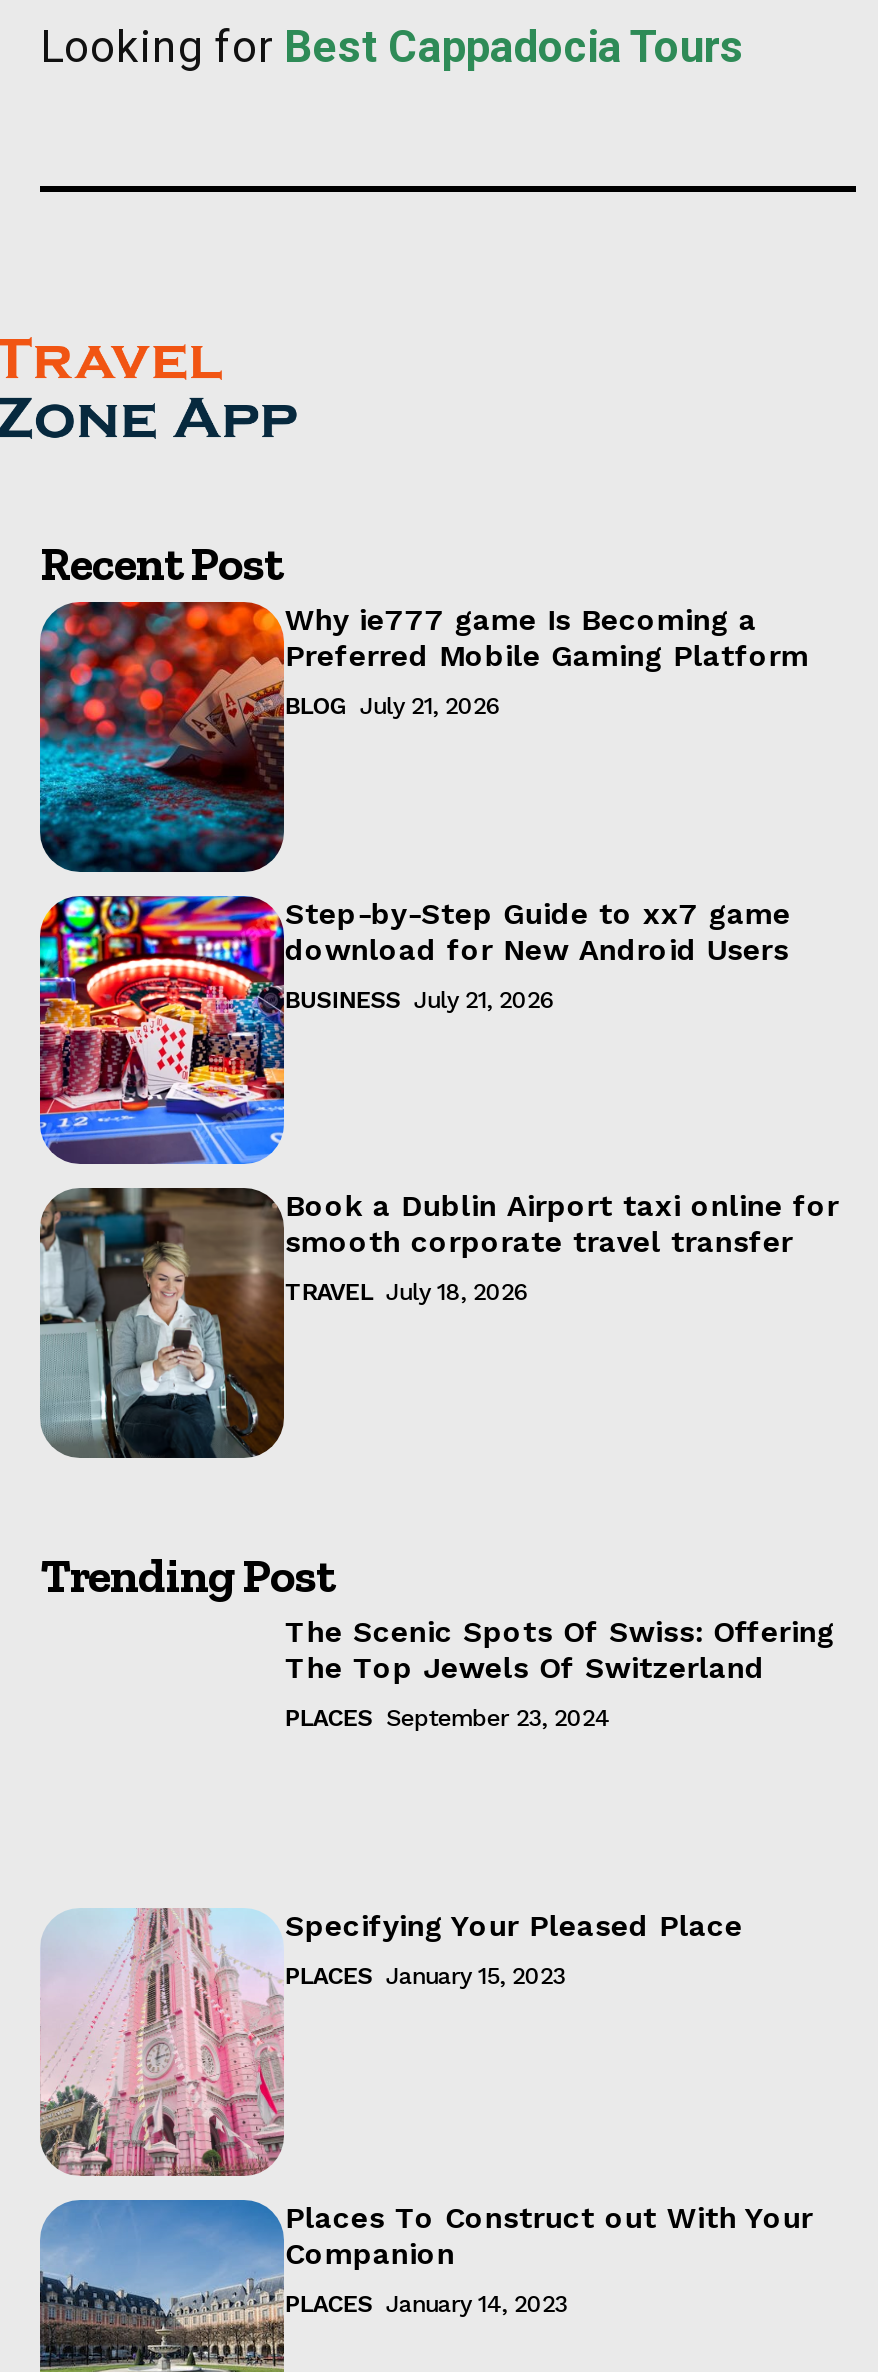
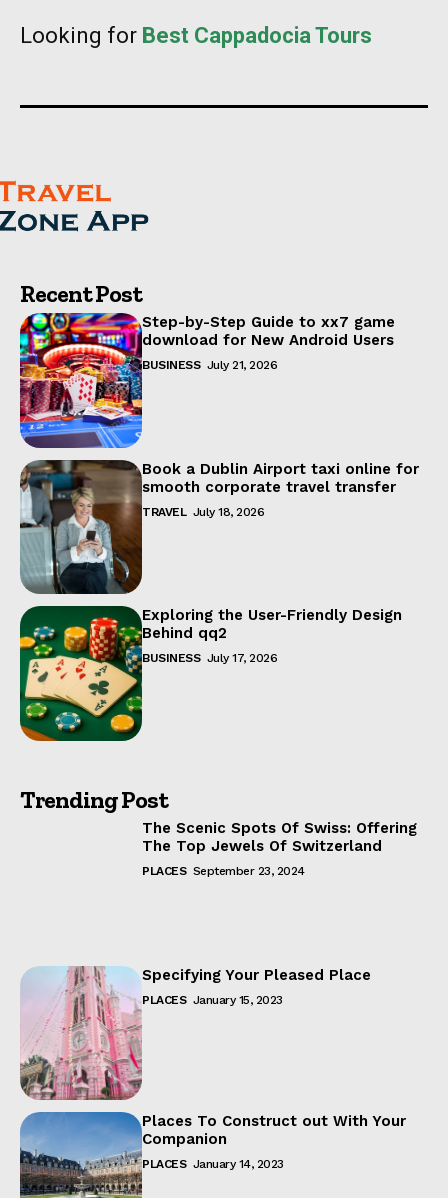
[38,600,809,874] [image] | Why ie777 game Is Becoming a | Preferred Mobile Gaming Platform | BLOG July 21, 2026 -> none
moved [36,892,839,1307] -> [18,311,419,519]: [image] | Step-by-Step Guide to xx7 game | download for New Android Users | BUSINESS July 21, 2026 | Book a Dublin Airport taxi online for | smooth corporate travel transfer | TRAVEL July 18, 2026
moved [36,1184,286,1460] -> [18,457,143,595]: [image]
none -> [19,605,402,742] [image] | Exploring the User-Friendly Design | Behind qq2 | BUSINESS July 17, 2026

